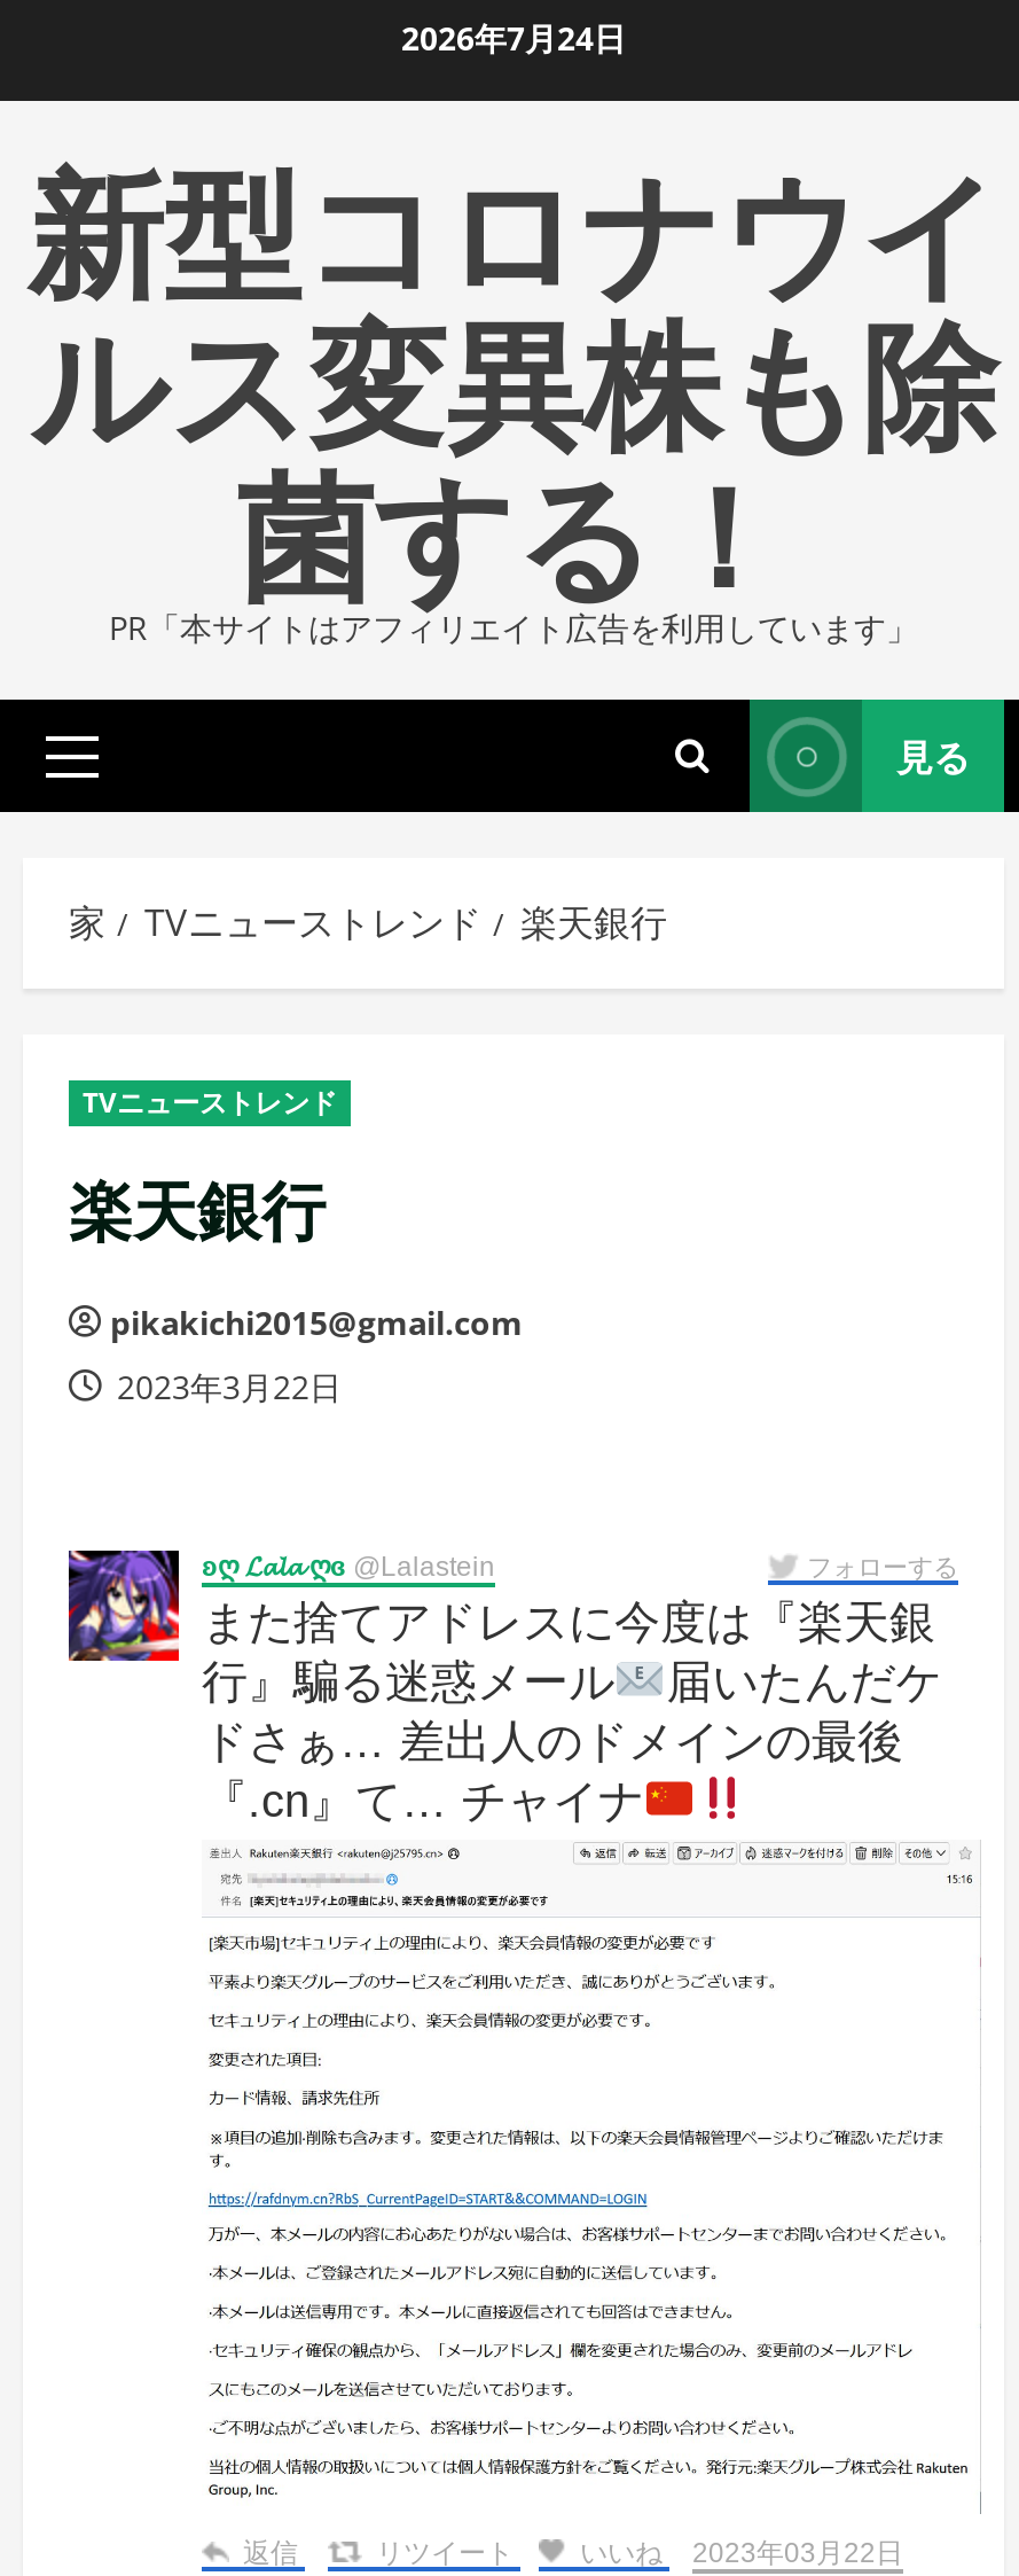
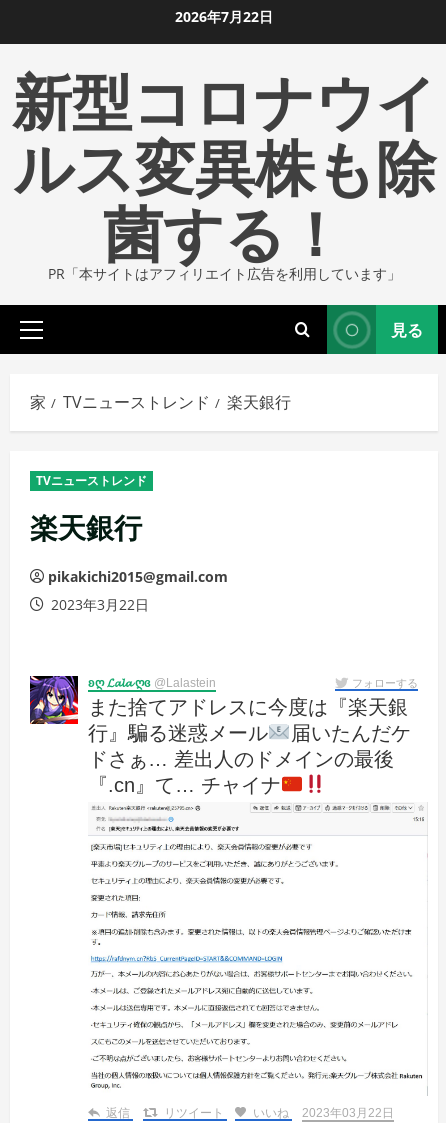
[401,16,626,60] 2026年7月24日 -> [175,7,273,26] 2026年7月22日

